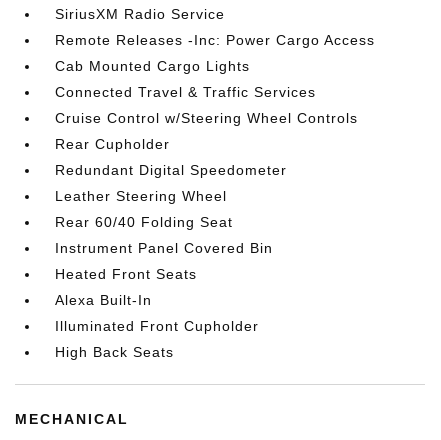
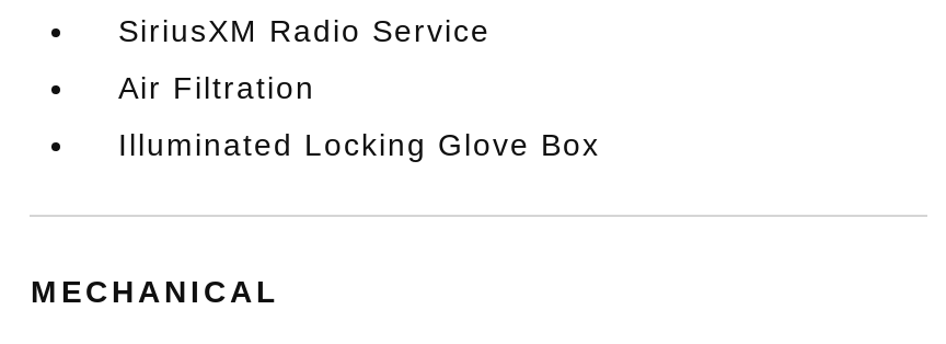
[55,32,375,360] Remote Releases -Inc: Power Cargo Access | Cab Mounted Cargo Lights | Connected Travel & Traffic Services | Cruise Control w/Steering Wheel Controls | Rear Cupholder | Redundant Digital Speedometer | Leather Steering Wheel | Rear 60/40 Folding Seat | Instrument Panel Covered Bin | Heated Front Seats | Alexa Built-In | Illuminated Front Cupholder | High Back Seats -> [118,70,600,162] Air Filtration | Illuminated Locking Glove Box

